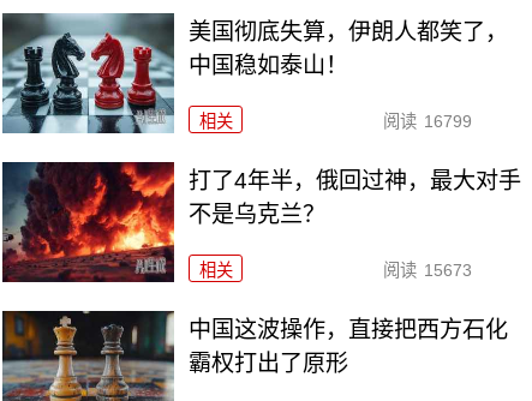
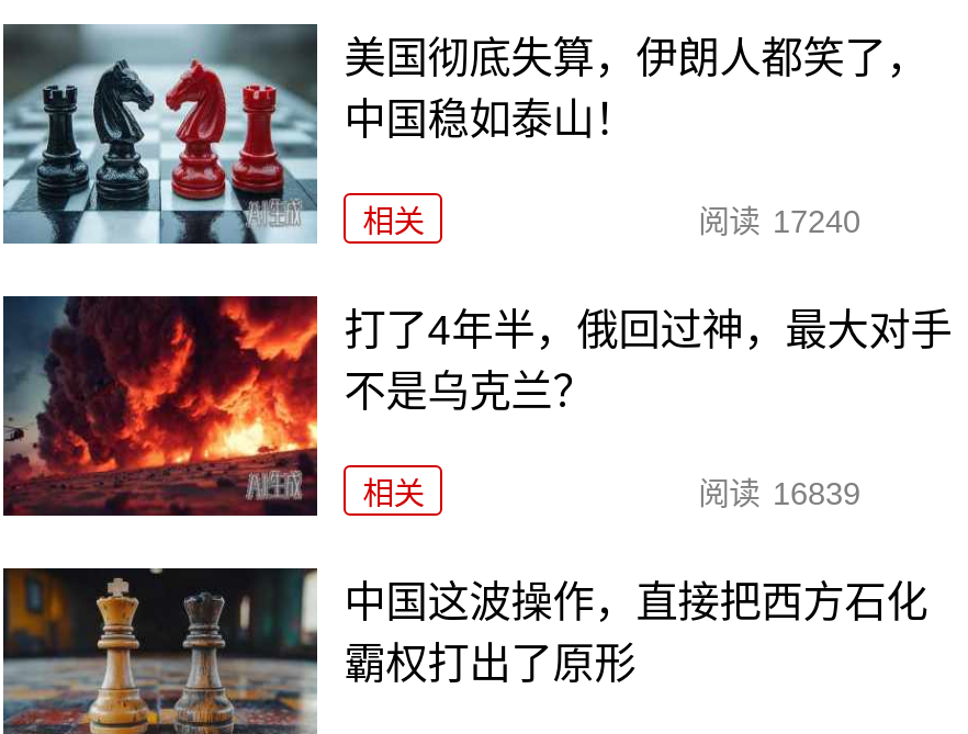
[383,112,471,131] 阅读 16799 -> [698,205,860,240] 阅读 17240
[383,260,471,279] 阅读 15673 -> [698,477,860,512] 阅读 16839

